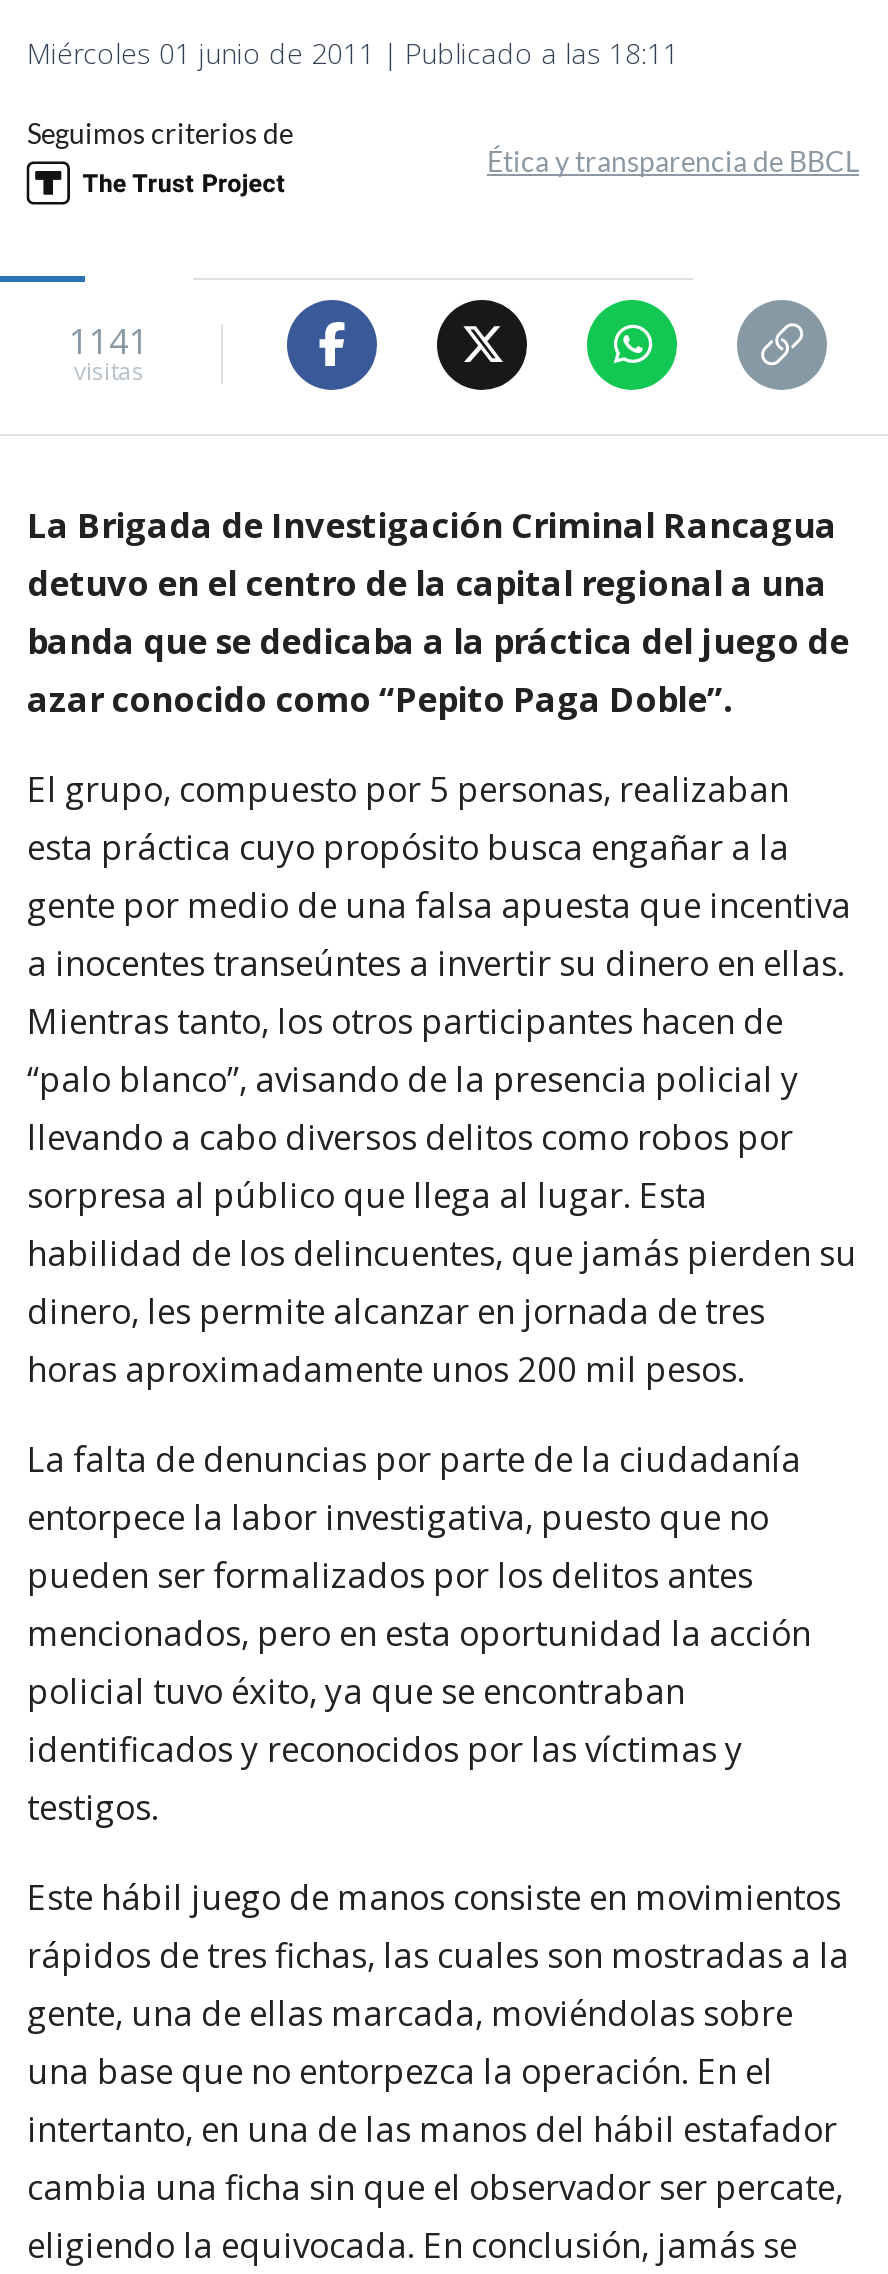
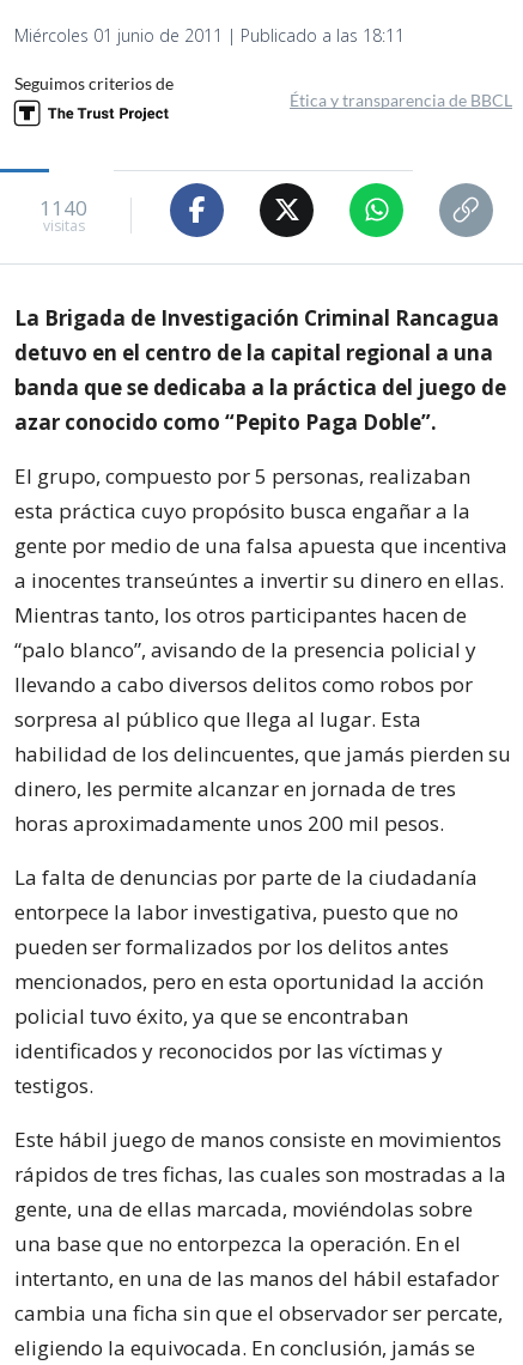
[69,319,149,365] 1141 -> [39,194,87,222] 1140

